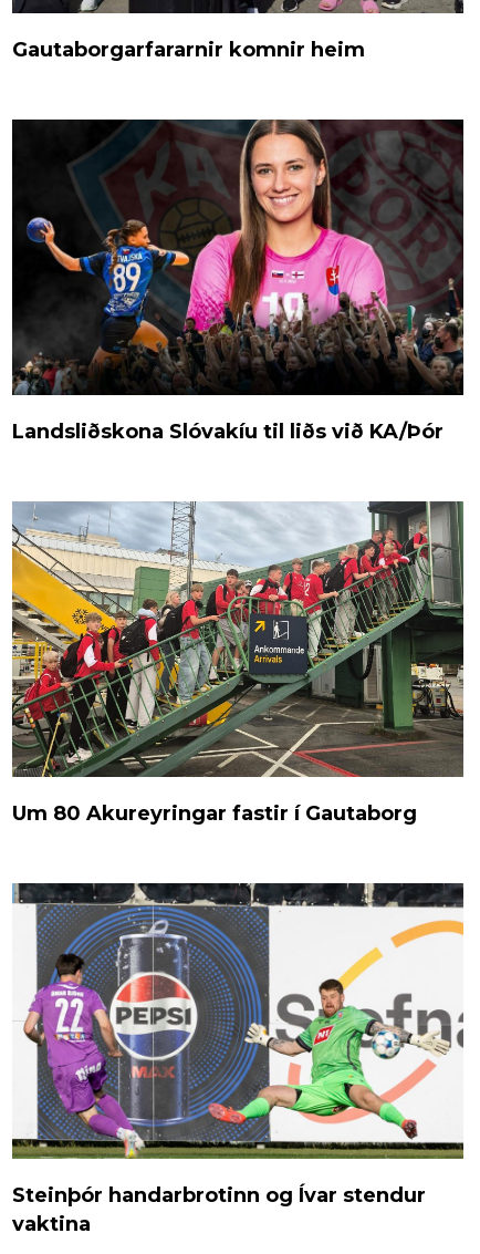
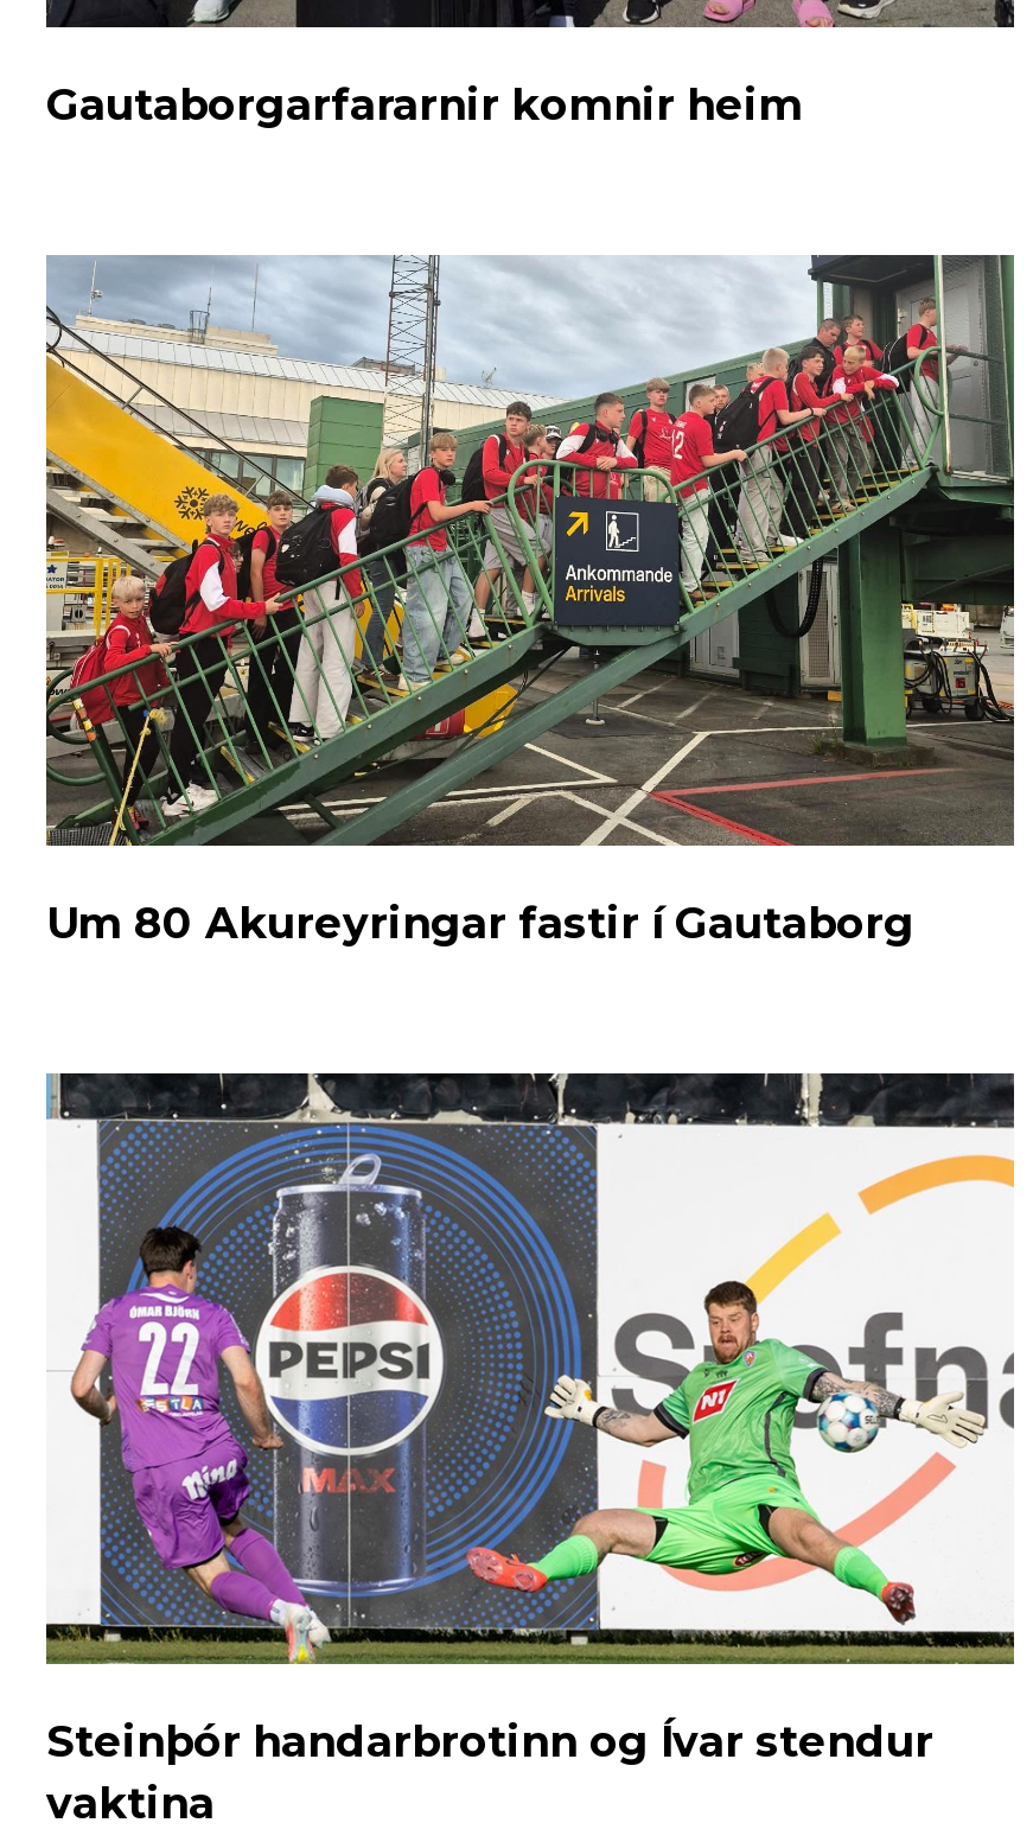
[12,118,463,444] [image] | Landsliðskona Slóvakíu til liðs við KA/Þór -> none

